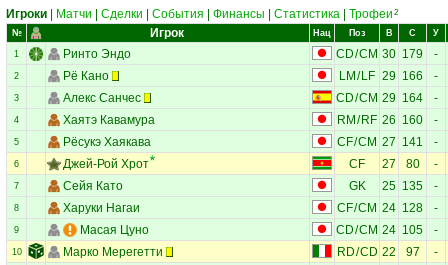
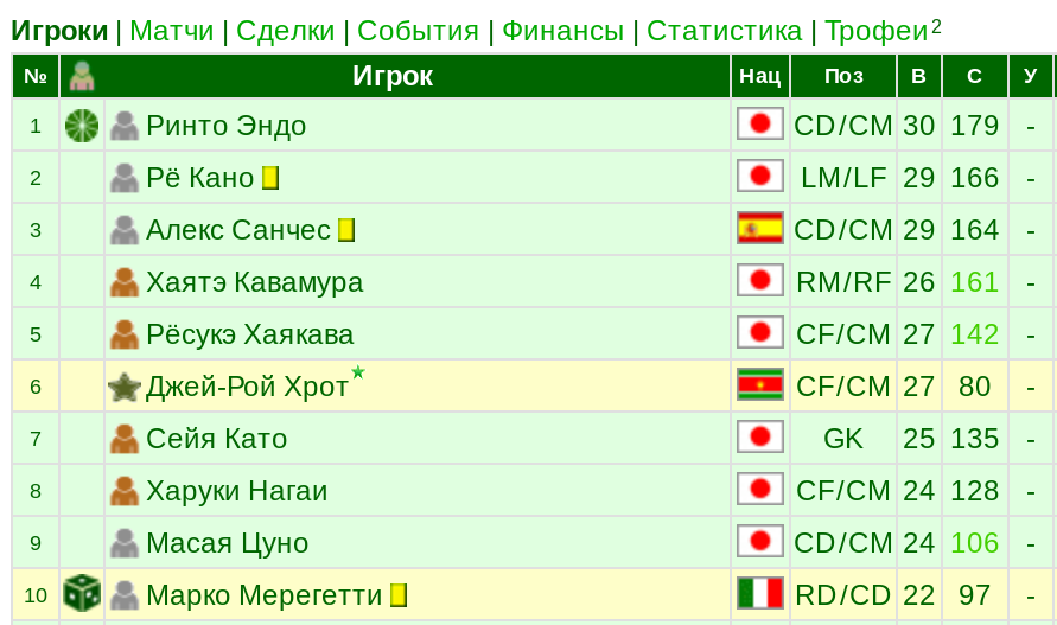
[337,113,423,127] RM/RF 26 160 -> [796,266,1000,299] RM/RF 26 161
[337,135,423,149] CF/CM 27 141 -> [796,318,1000,351] CF/CM 27 142
[349,157,396,171] CF | 27 -> [796,370,936,403] CF/CM 27
[336,223,423,237] CD/CM 24 105 -> [794,527,1000,560] CD/CM 24 106

